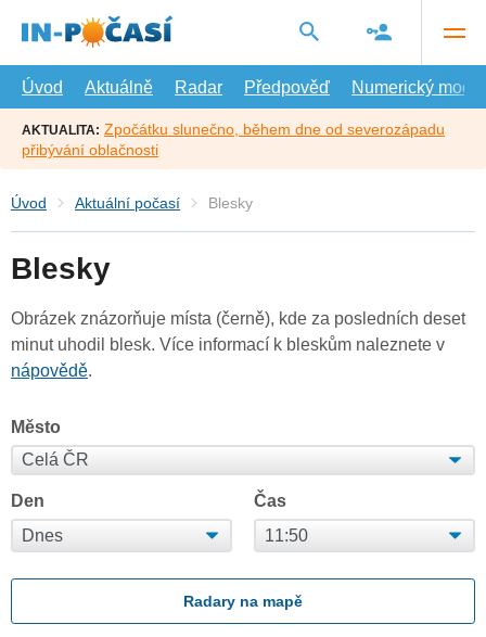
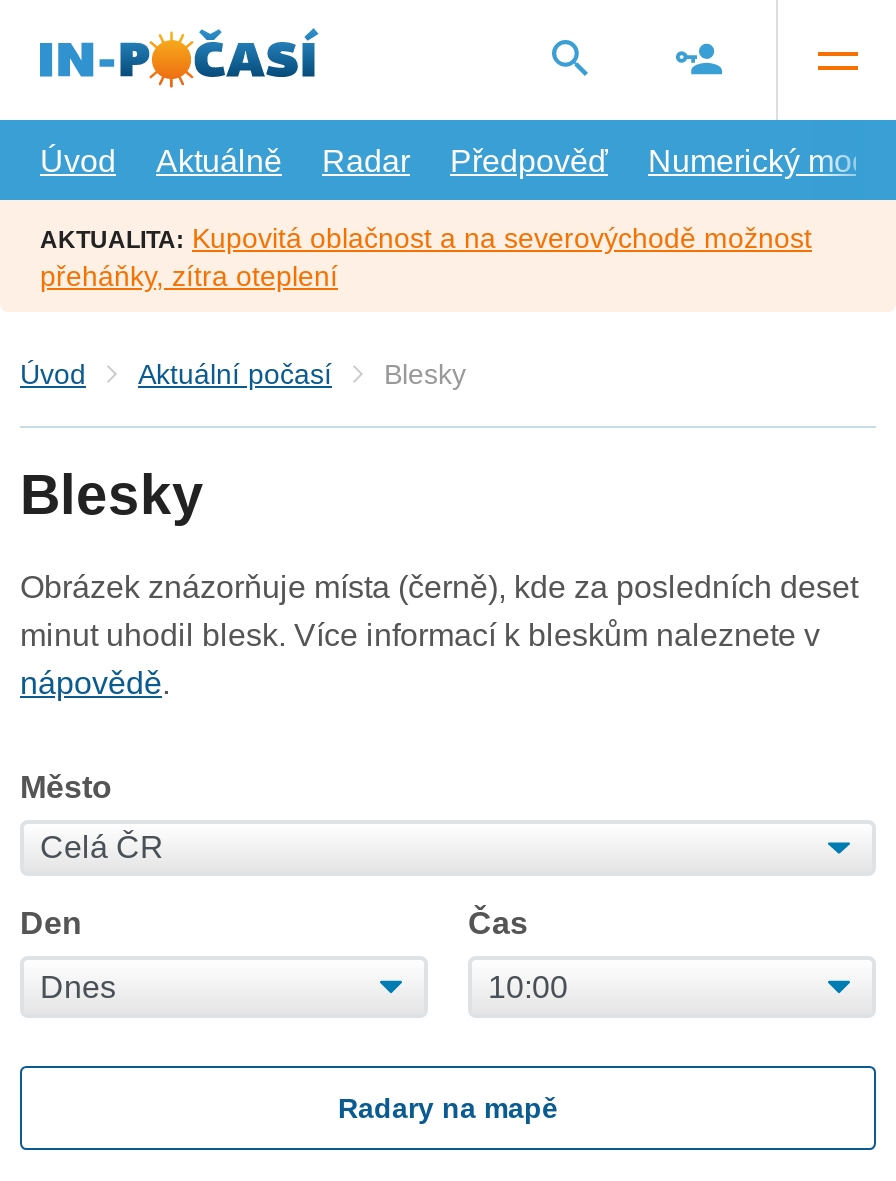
[22,120,445,158] AKTUALITA: Zpočátku slunečno, během dne od severozápadu | přibývání oblačnosti -> [40,221,812,291] AKTUALITA: Kupovitá oblačnost a na severovýchodě možnost | přeháňky, zítra oteplení

